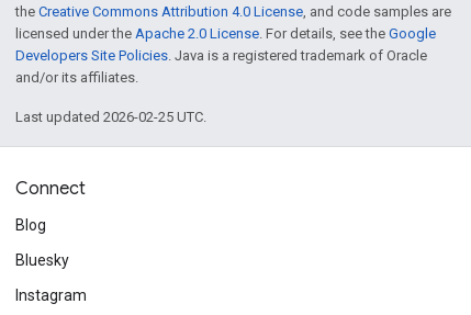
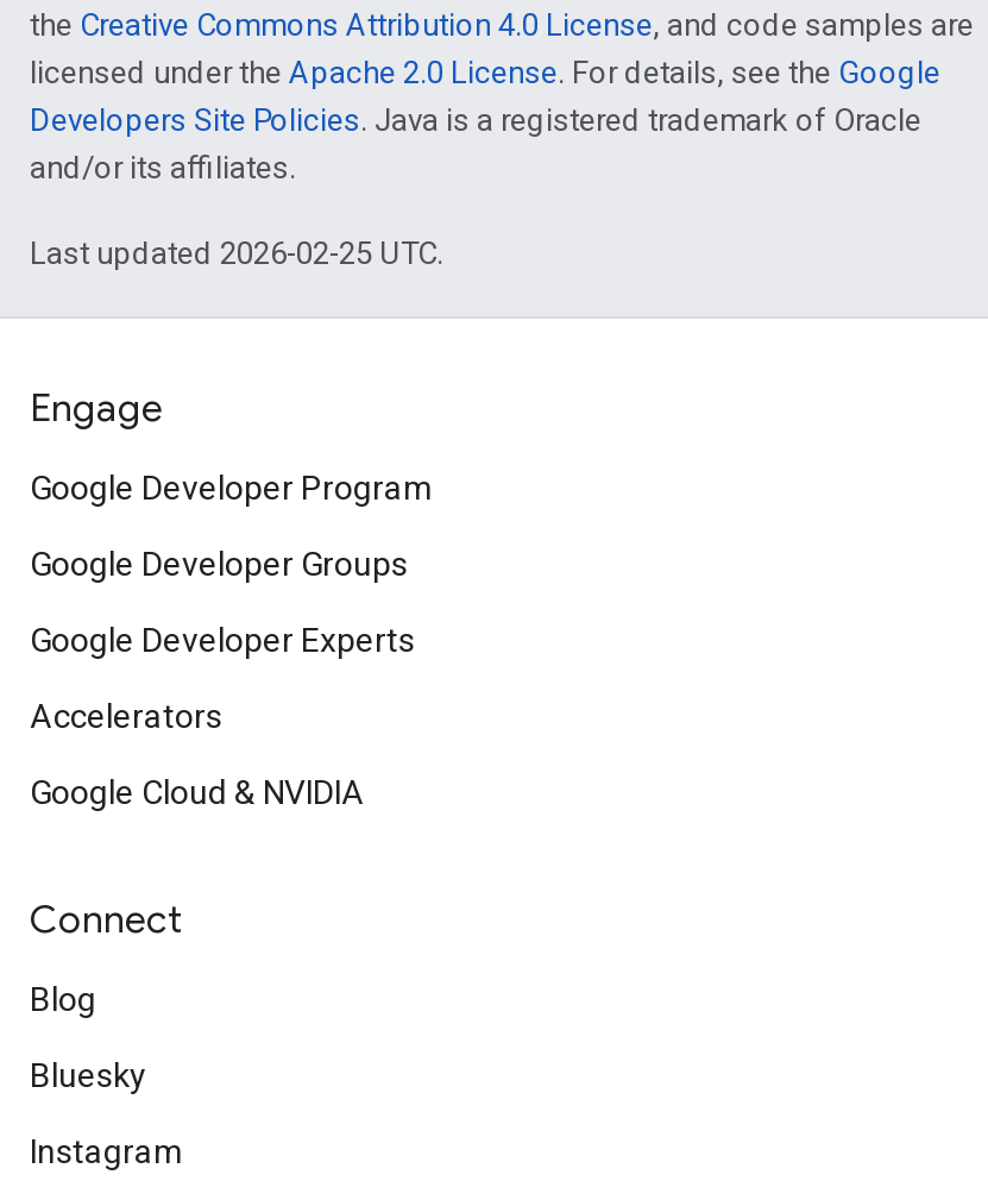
none -> [30,385,434,811] Engage | Google Developer Program | Google Developer Groups | Google Developer Experts | Accelerators | Google Cloud & NVIDIA

